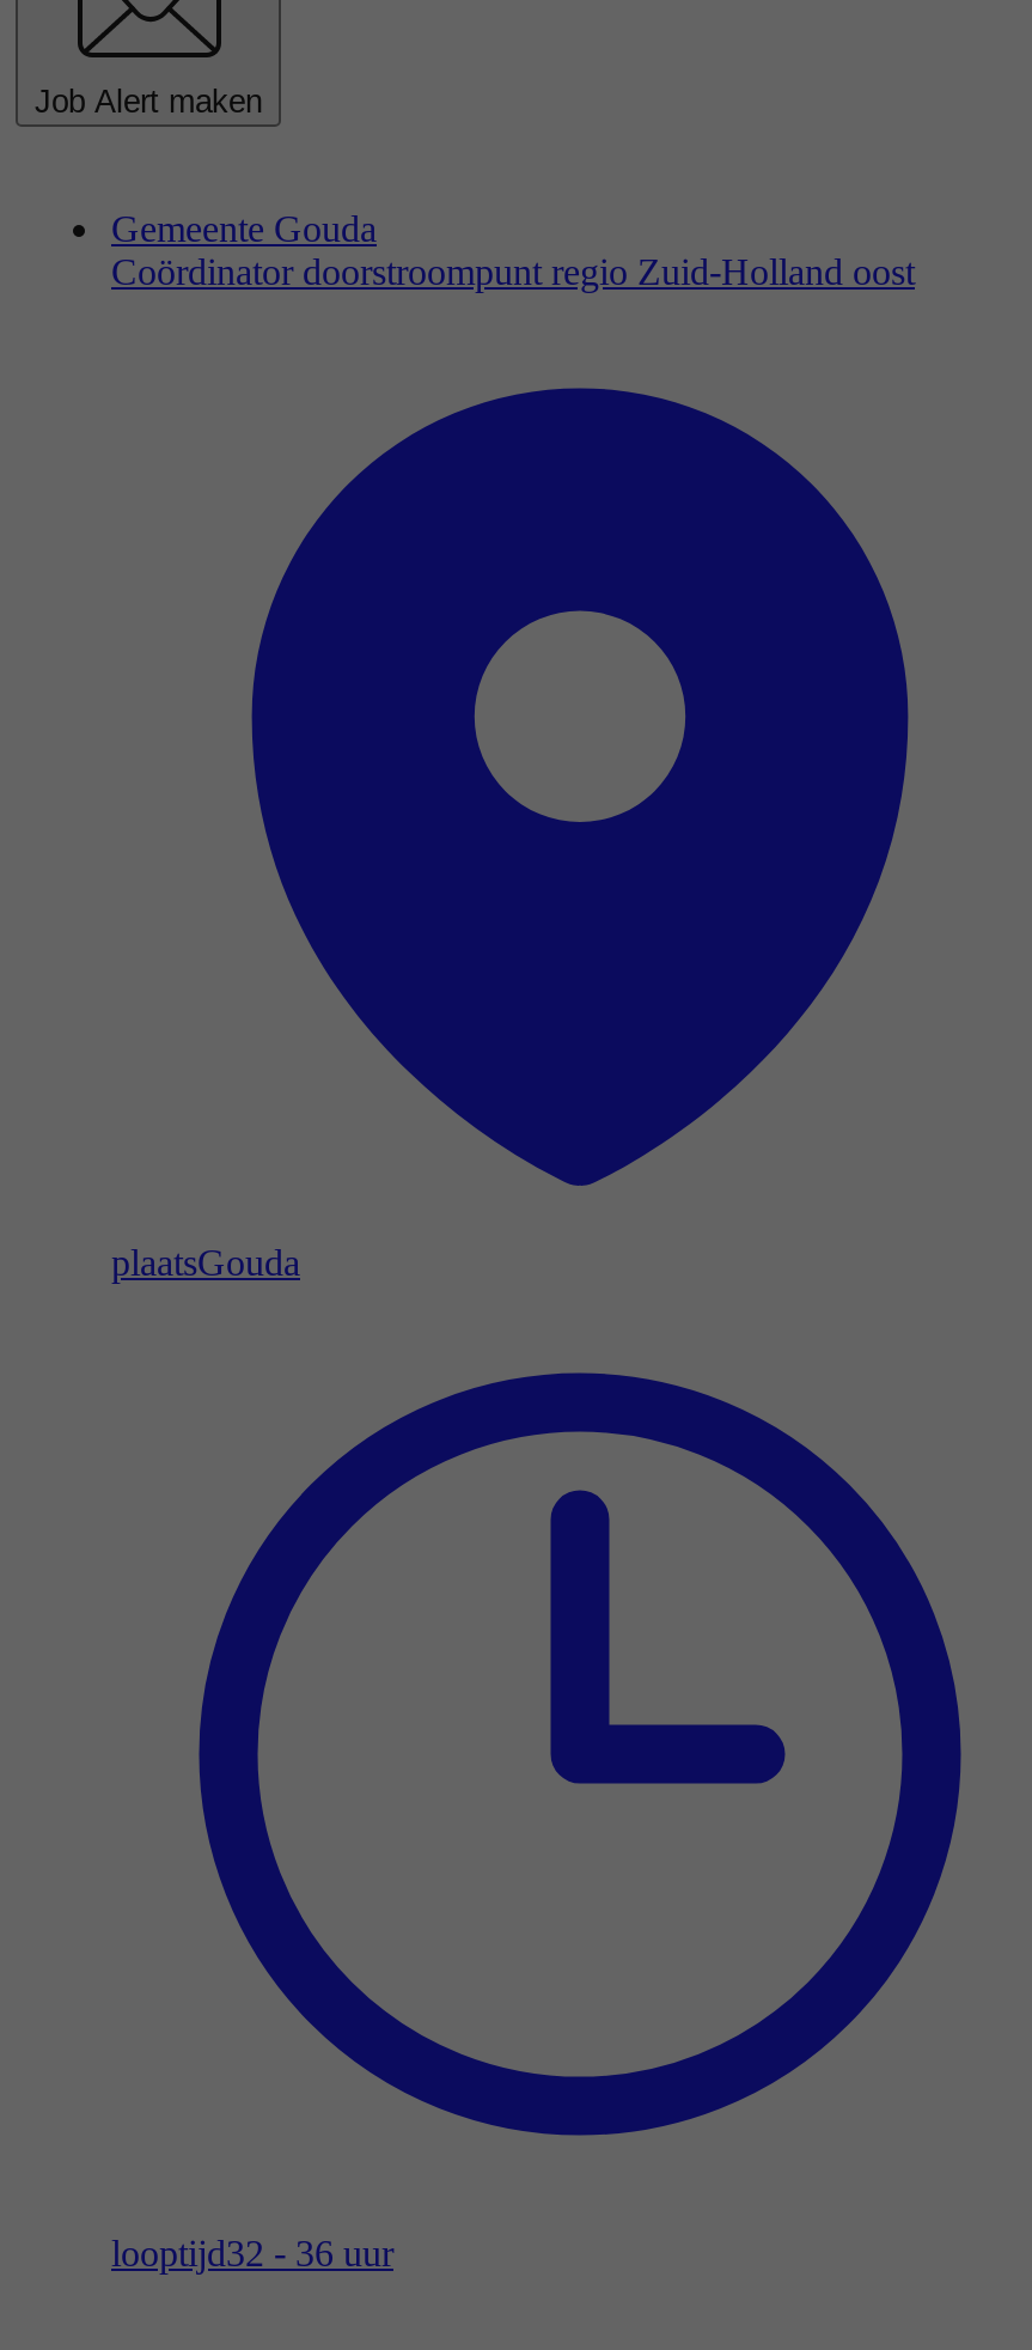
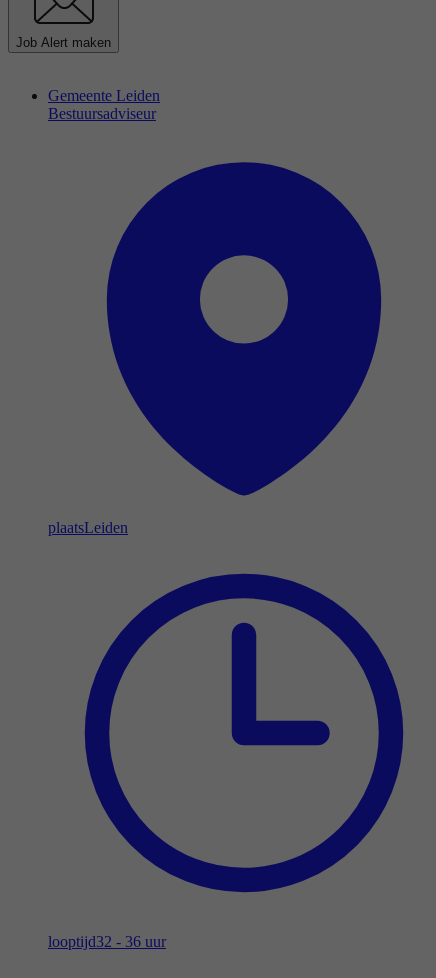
[111,208,915,291] Gemeente Gouda | Coördinator doorstroompunt regio Zuid-Holland oost -> [48,87,160,122] Gemeente Leiden | Bestuursadviseur
[111,1242,300,1282] plaatsGouda -> [48,519,128,536] plaatsLeiden

